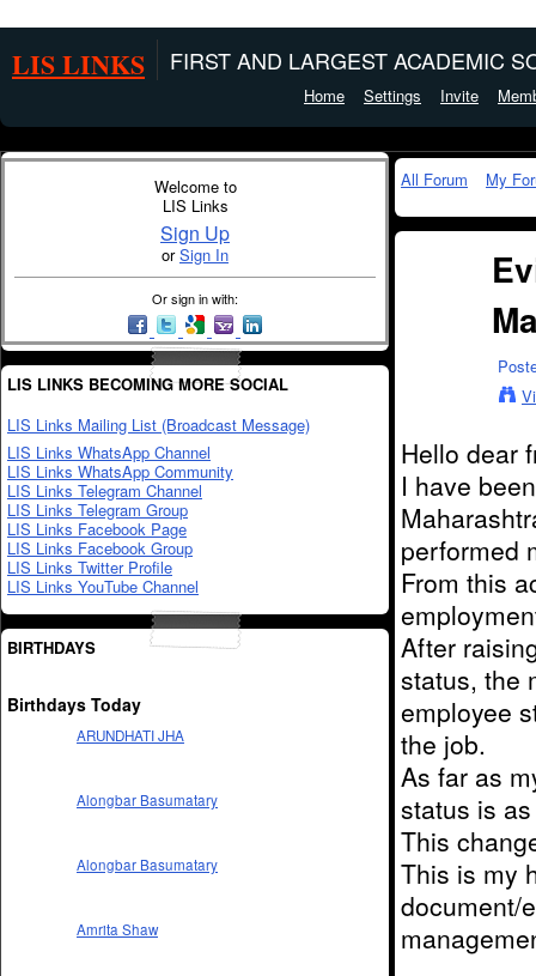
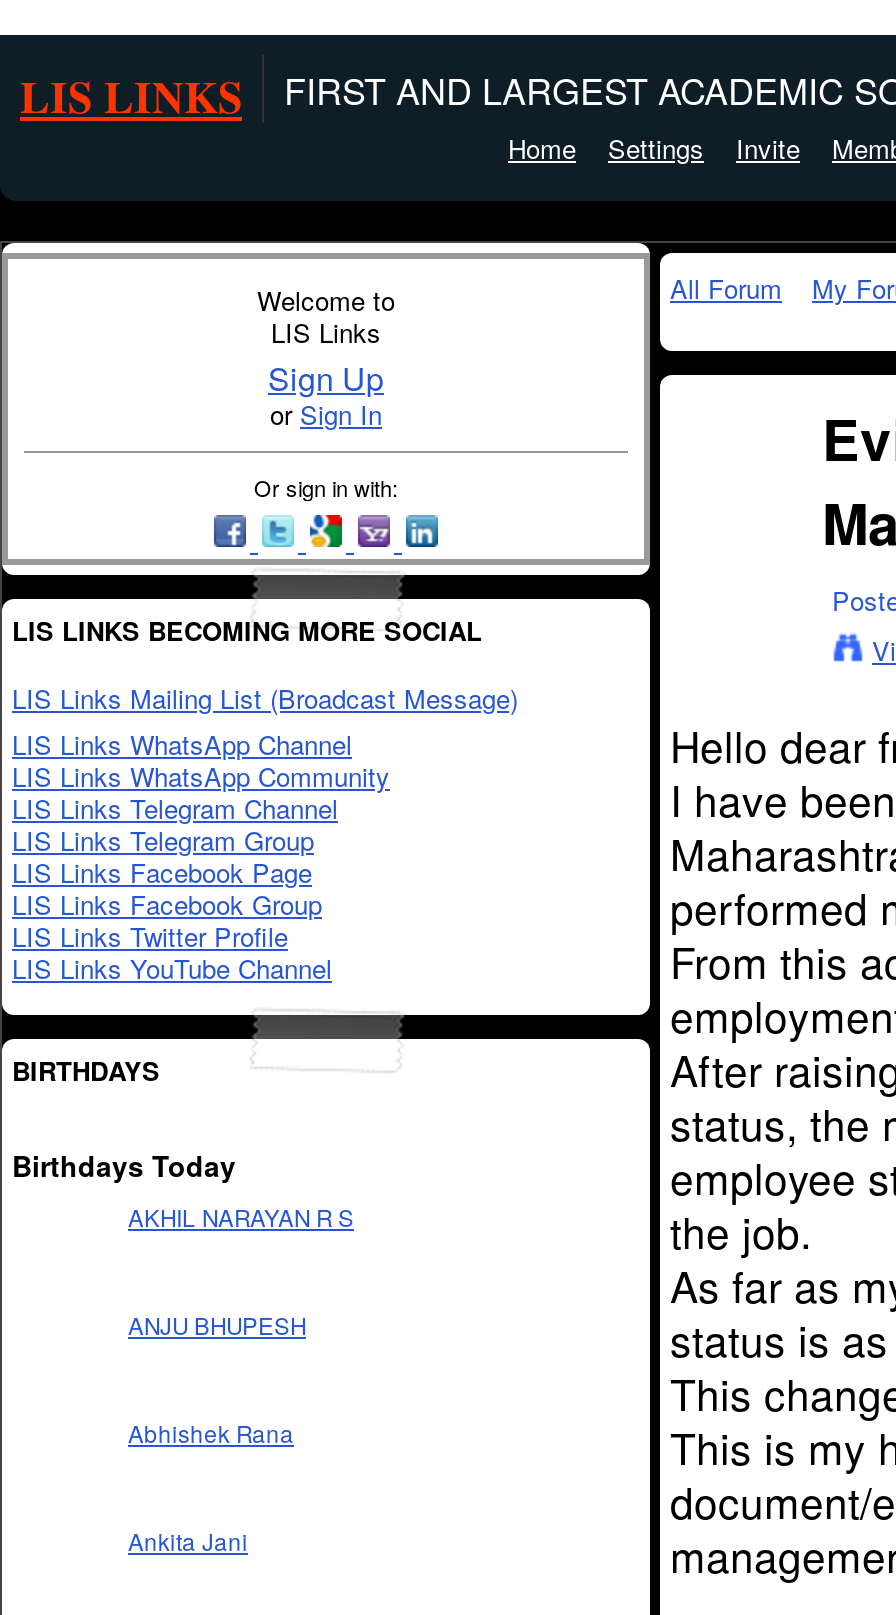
[77,726,184,745] ARUNDHATI JHA -> [128,1201,354,1233] AKHIL NARAYAN R S
[77,791,218,810] Alongbar Basumatary -> [128,1309,306,1341] ANJU BHUPESH
[77,855,218,874] Alongbar Basumatary -> [128,1417,294,1449] Abhishek Rana
[77,920,158,939] Amrita Shaw -> [128,1525,248,1557] Ankita Jani

